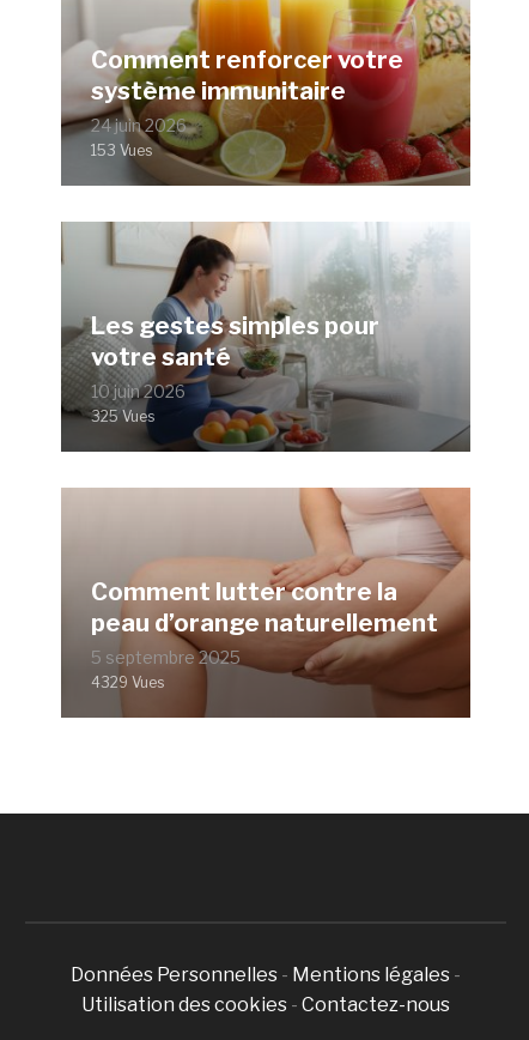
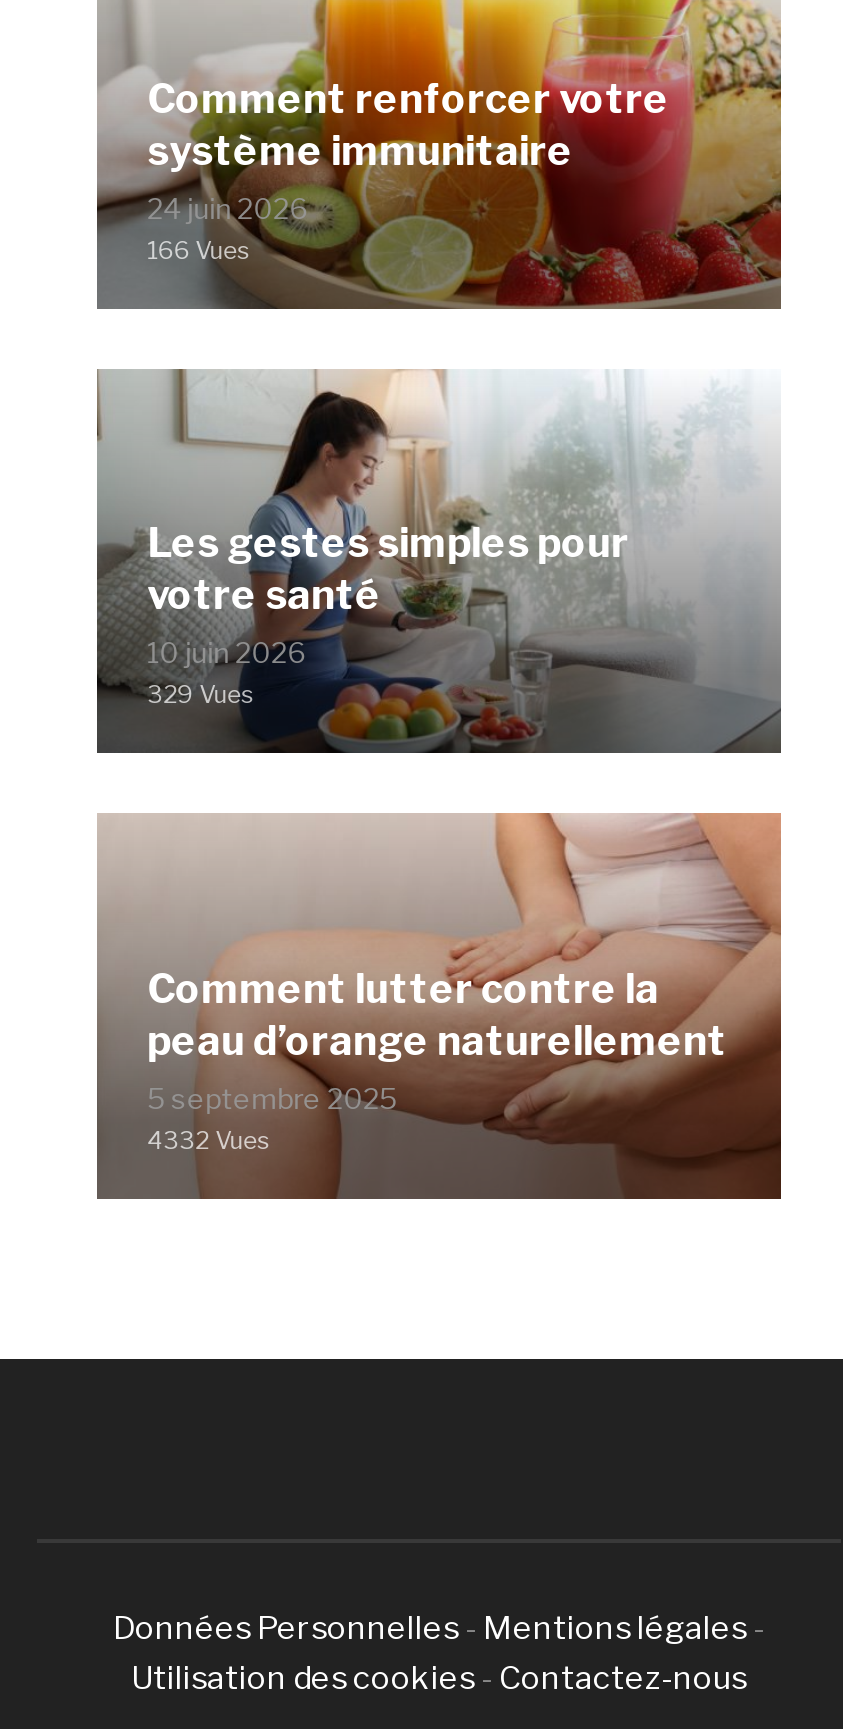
[91,141,152,159] 153 Vues -> [147,235,249,265] 166 Vues
[91,407,155,425] 325 Vues -> [147,680,253,710] 329 Vues
[91,673,164,691] 4329 Vues -> [147,1125,269,1155] 4332 Vues

